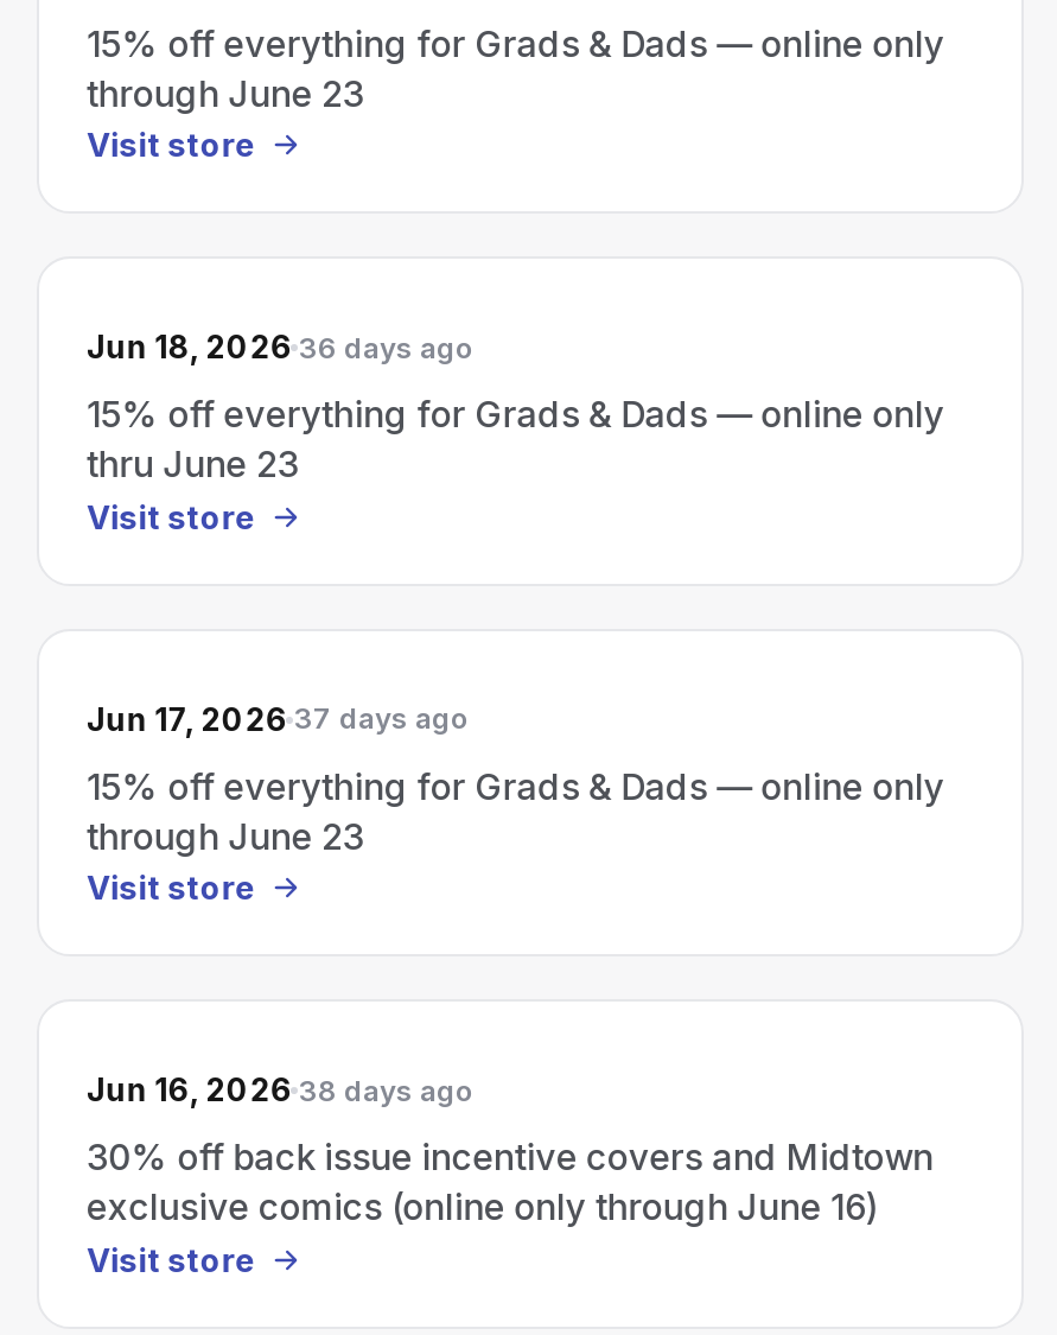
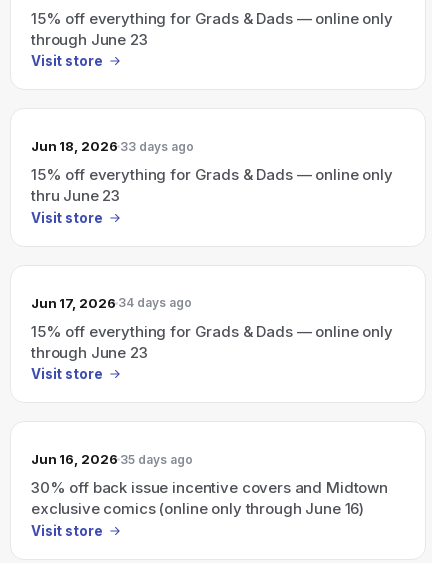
[87,328,475,365] Jun 18, 2026 36 days ago -> [31,138,194,154] Jun 18, 2026 33 days ago
[87,699,470,737] Jun 17, 2026 37 days ago -> [31,294,192,310] Jun 17, 2026 34 days ago
[87,1070,475,1108] Jun 16, 2026 38 days ago -> [31,451,193,467] Jun 16, 2026 35 days ago

